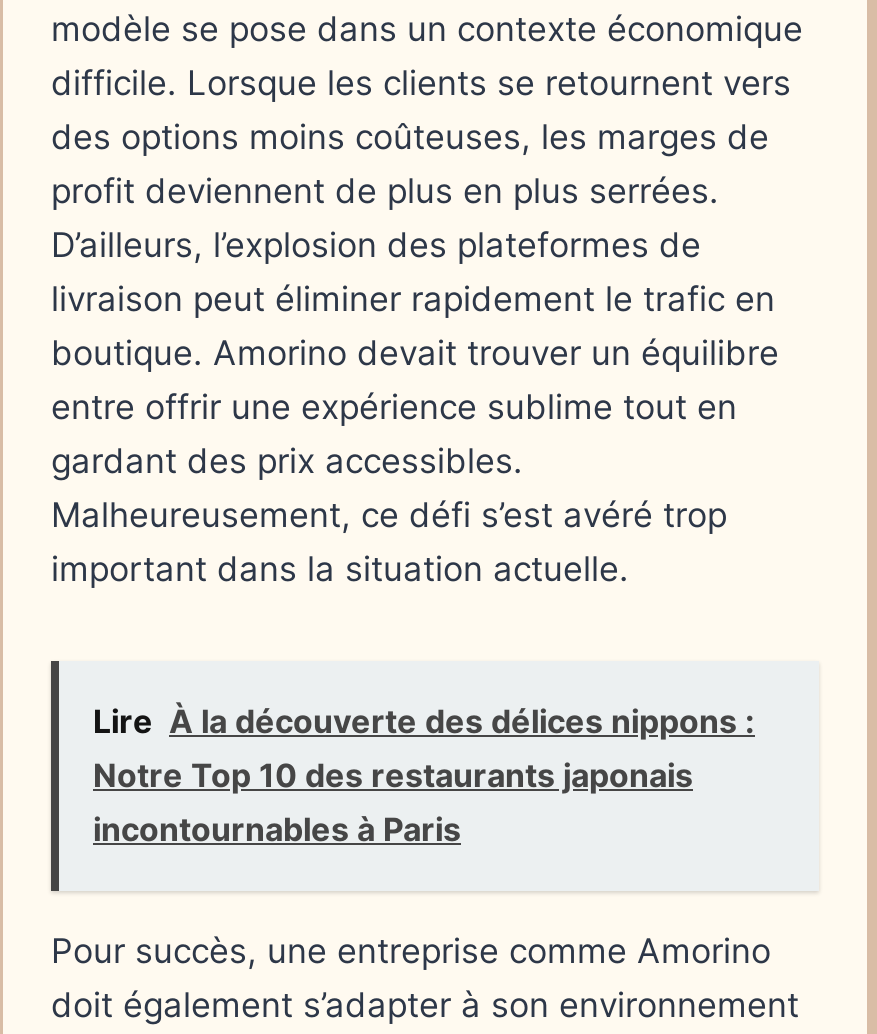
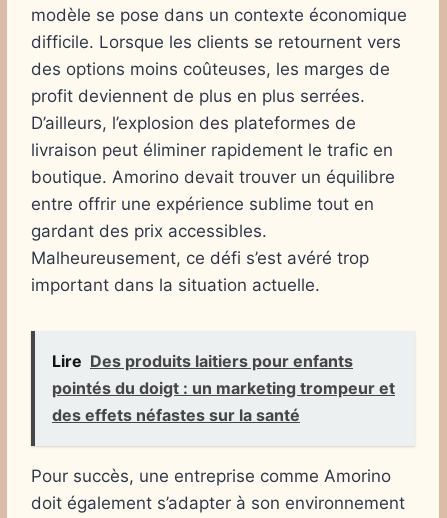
[93,701,755,849] Lire À la découverte des délices nippons : | Notre Top 10 des restaurants japonais | incontournables à Paris -> [52,351,395,425] Lire Des produits laitiers pour enfants | pointés du doigt : un marketing trompeur et | des effets néfastes sur la santé

